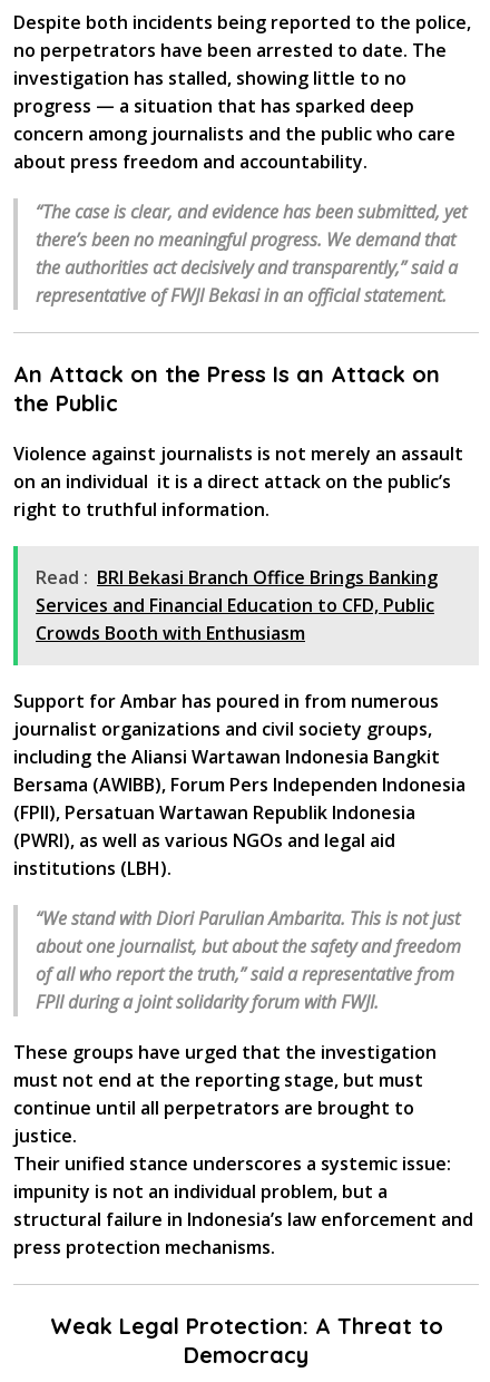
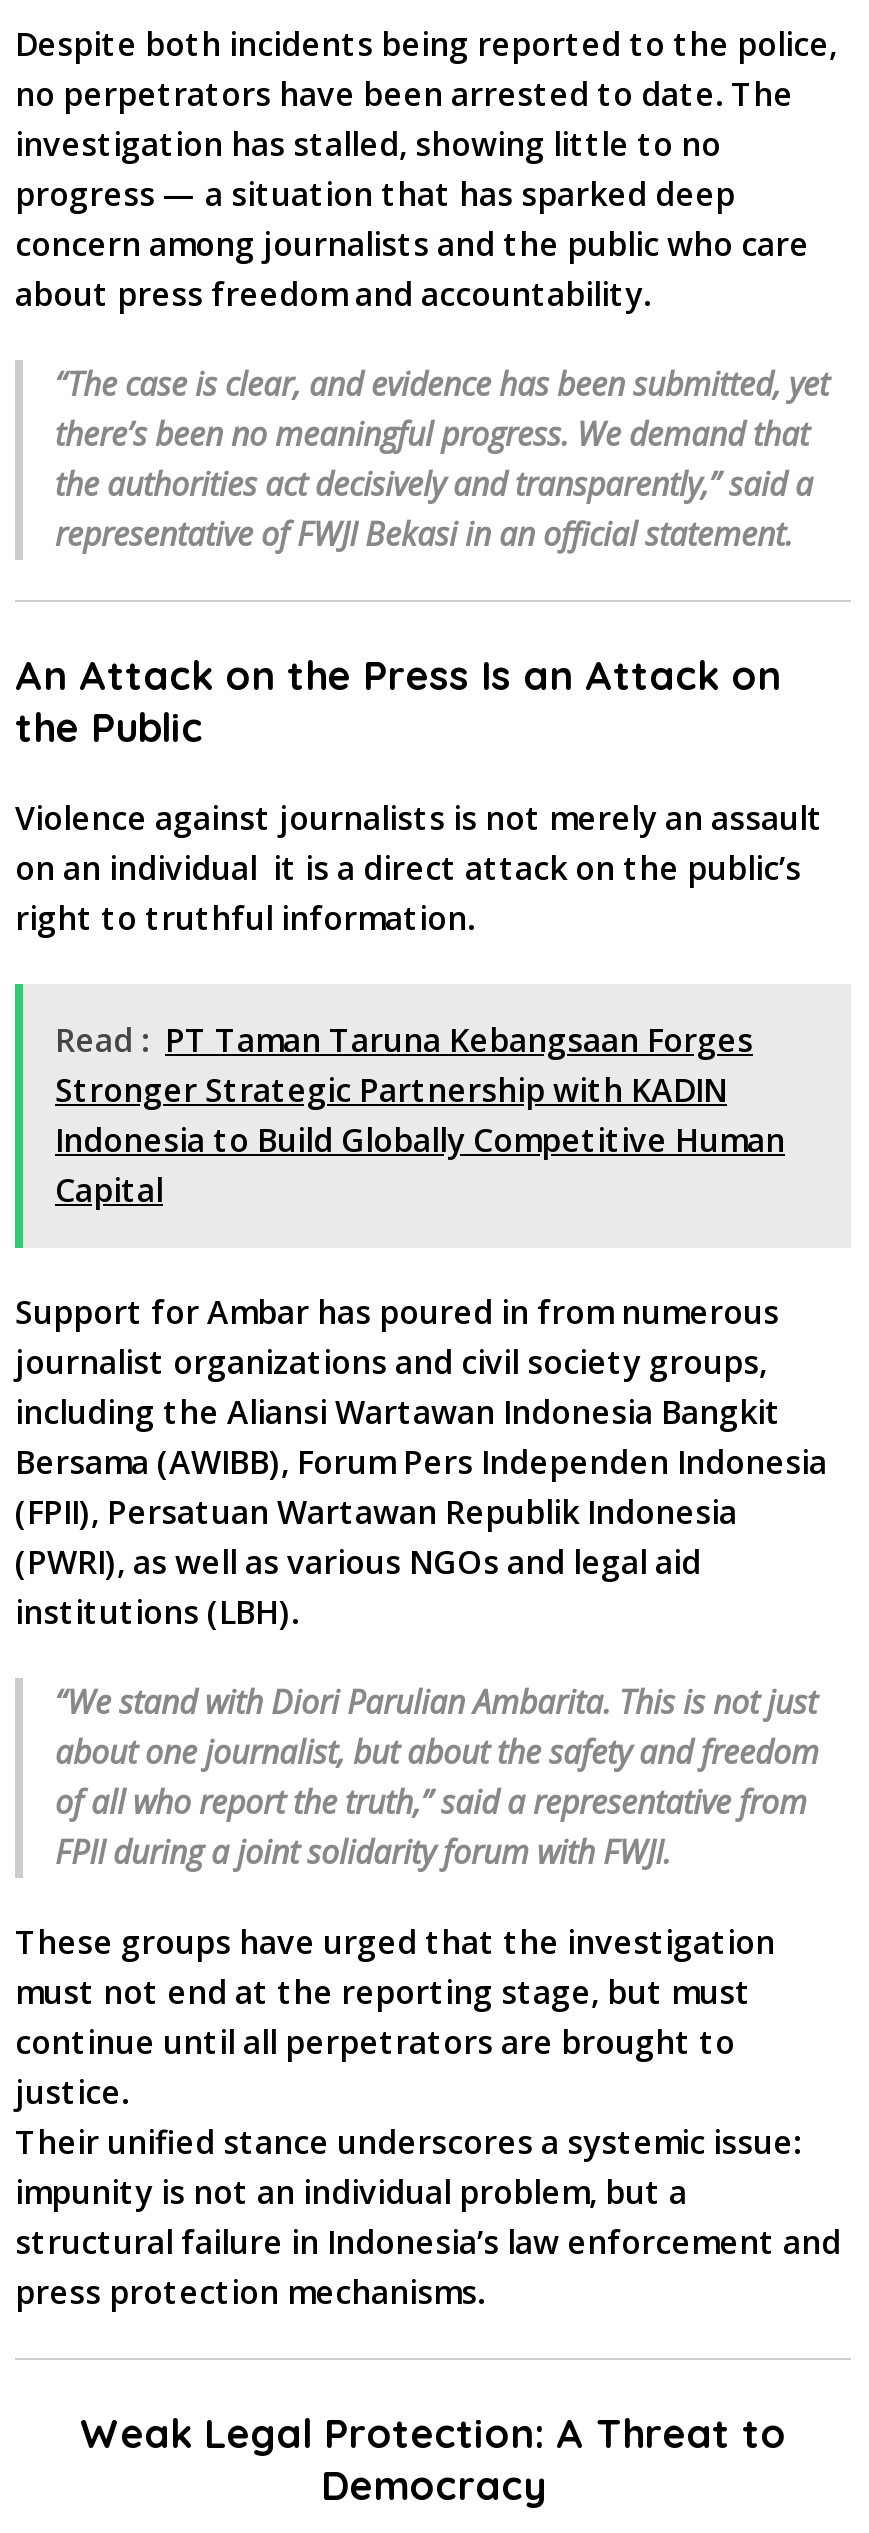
[36,566,438,646] Read : BRI Bekasi Branch Office Brings Banking | Services and Financial Education to CFD, Public | Crowds Booth with Enthusiasm -> [55,1018,785,1212] Read : PT Taman Taruna Kebangsaan Forges | Stronger Strategic Partnership with KADIN | Indonesia to Build Globally Competitive Human | Capital

